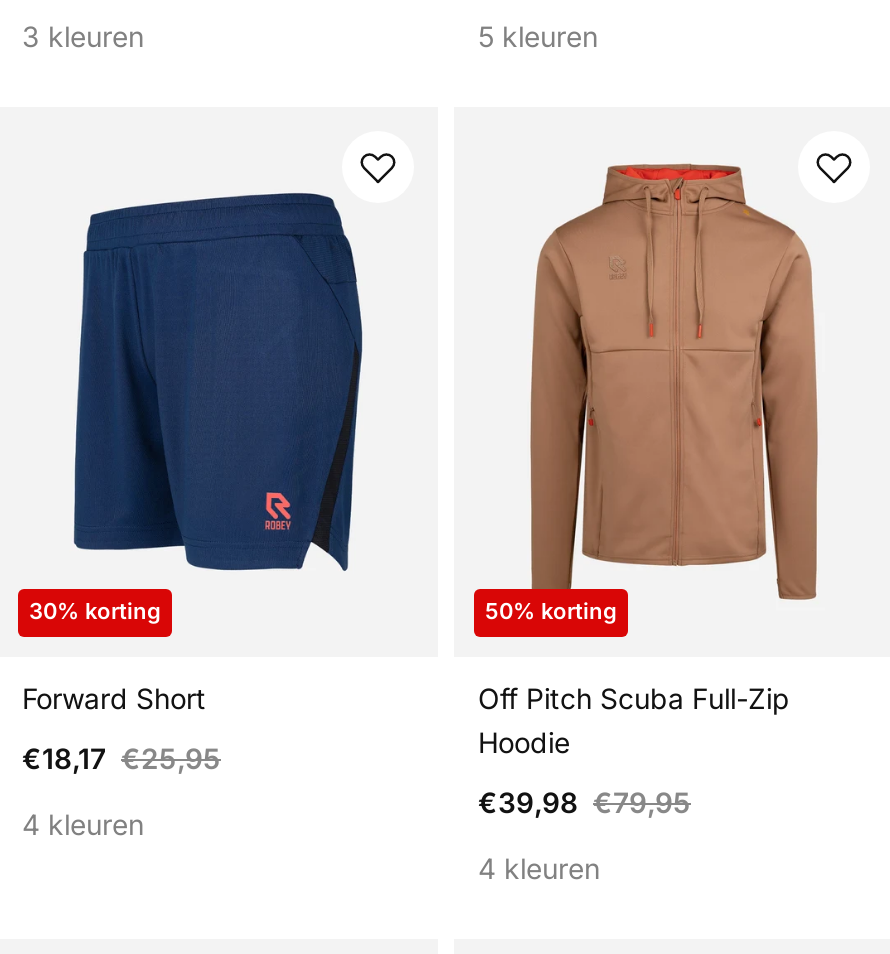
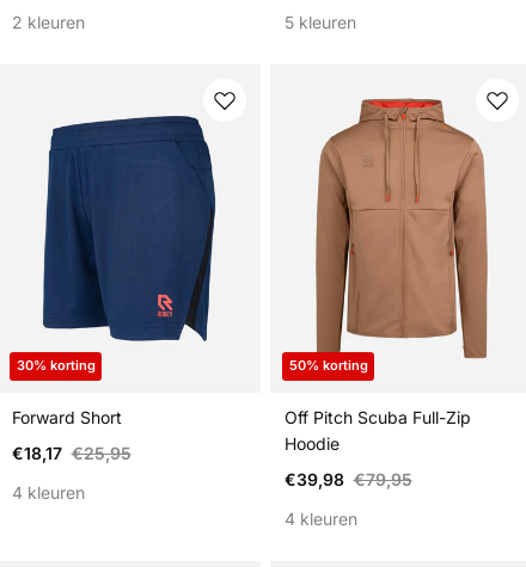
[22,19,144,53] 3 kleuren -> [12,12,85,32] 2 kleuren

